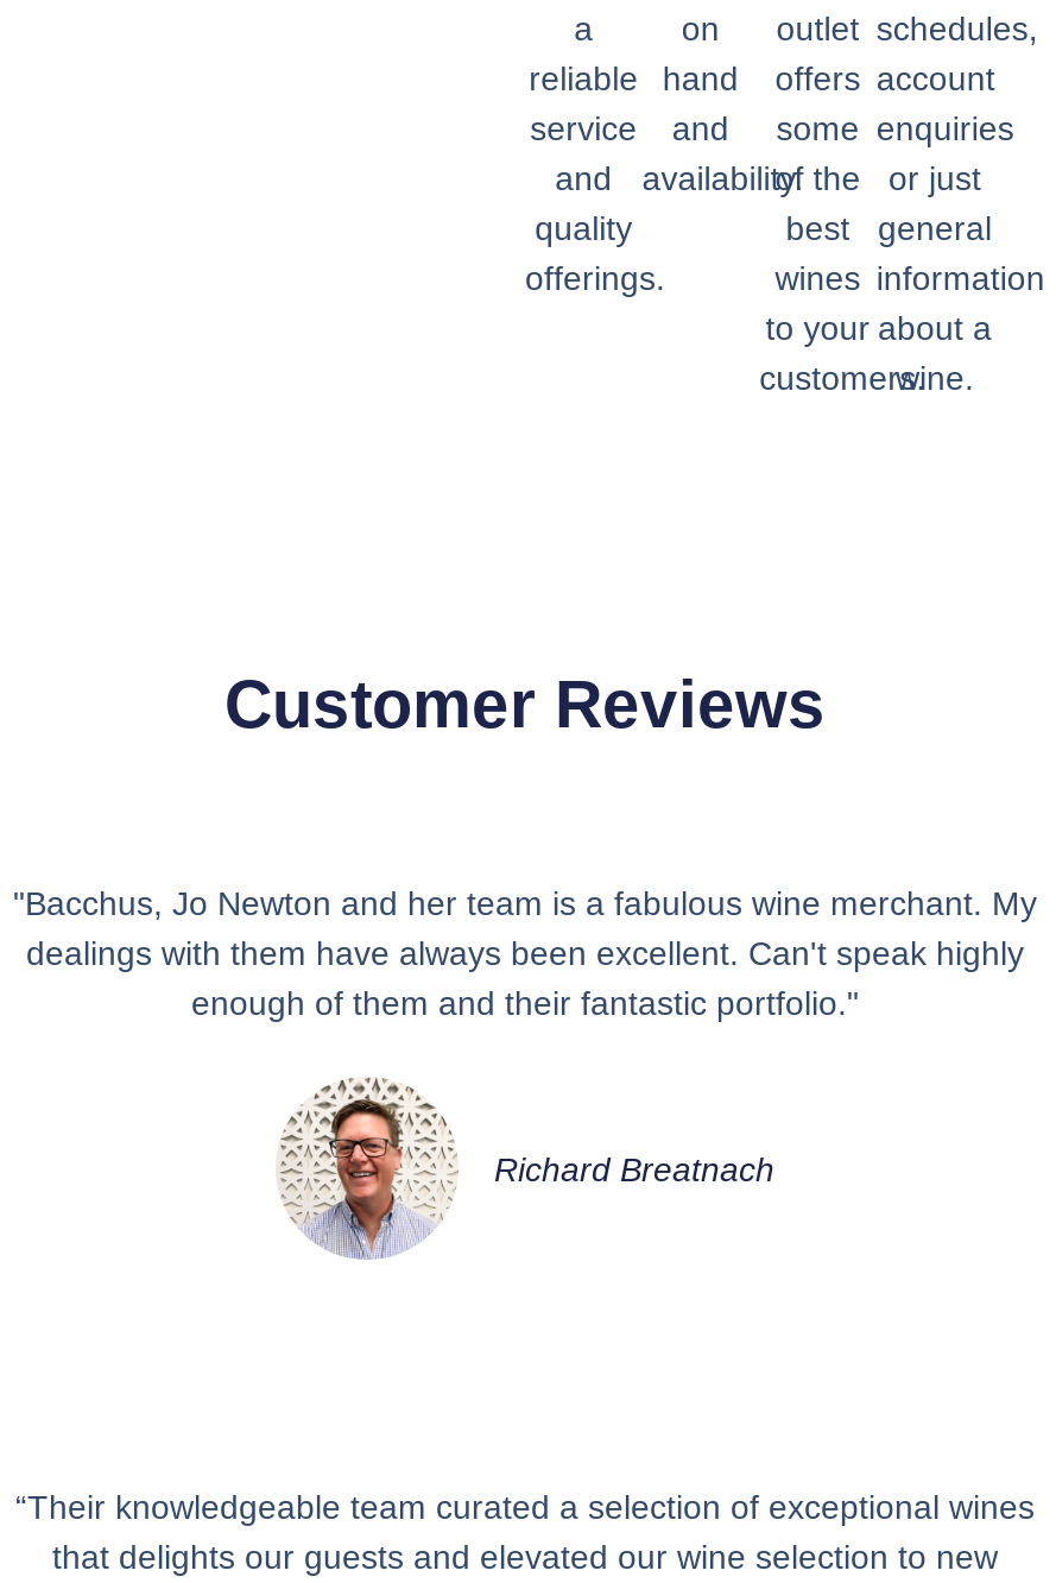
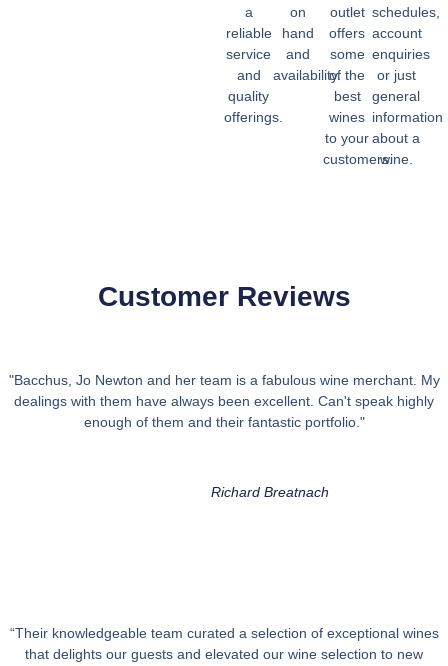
[276,1074,459,1262] [image] -> none

